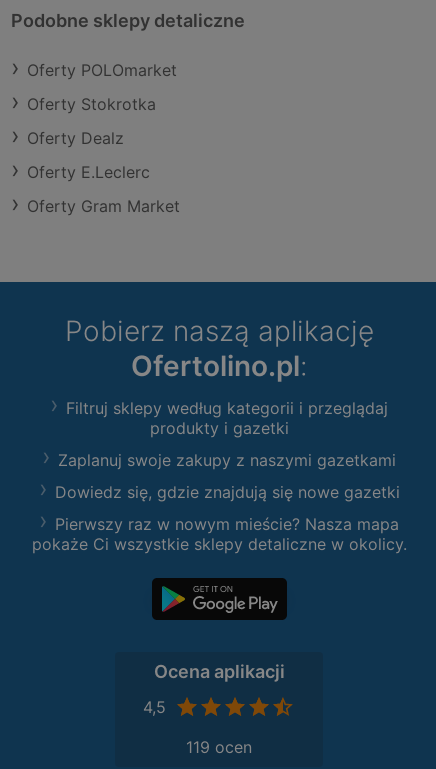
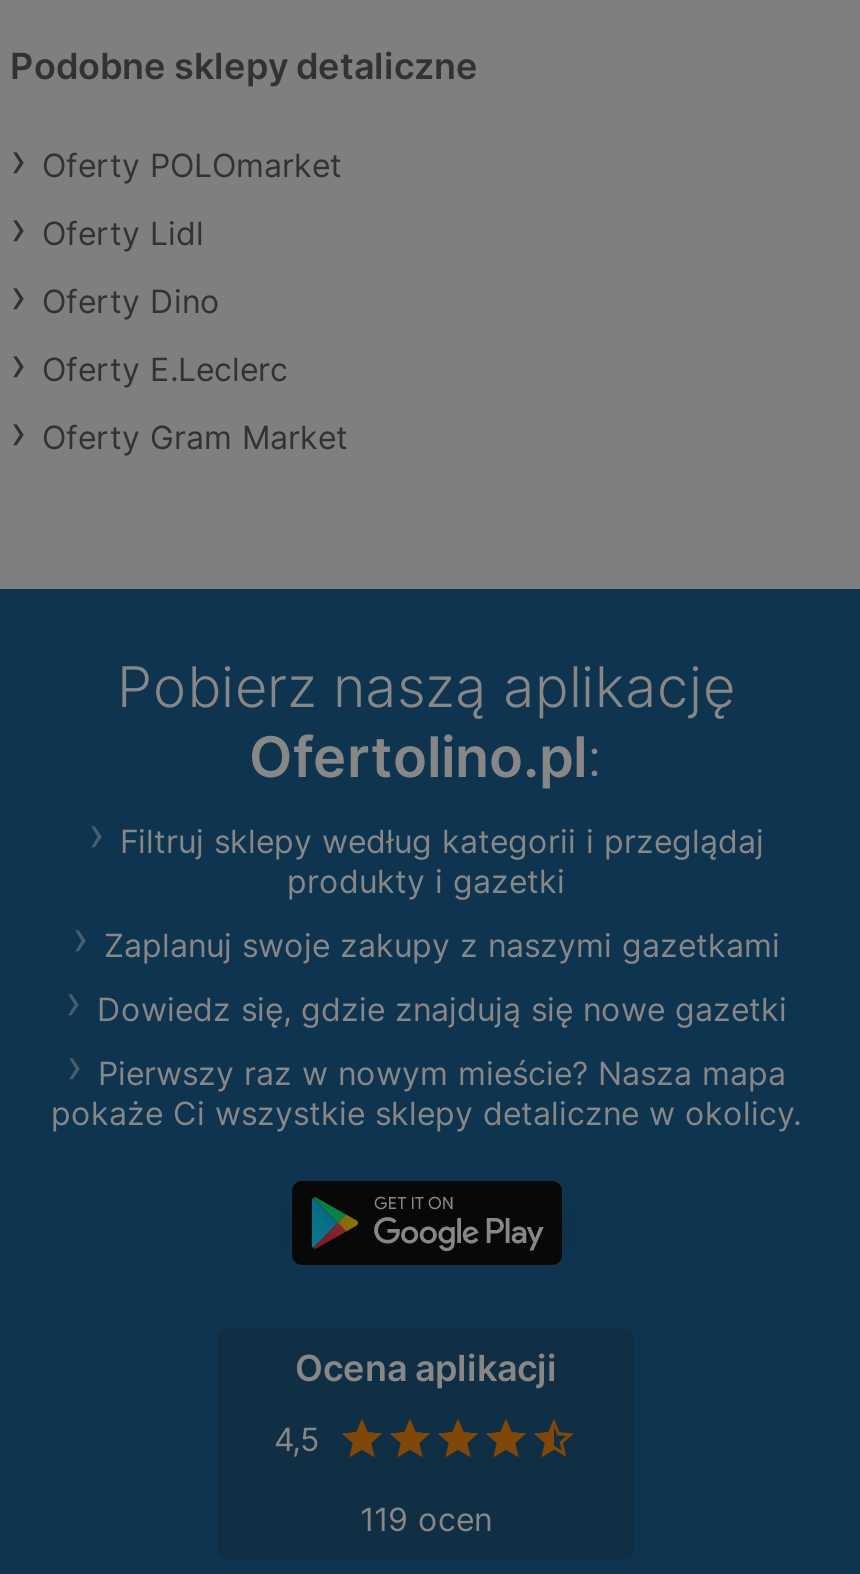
[27,94,156,114] Oferty Stokrotka -> [42,213,204,253] Oferty Lidl
[27,128,124,148] Oferty Dealz -> [42,281,220,321] Oferty Dino

